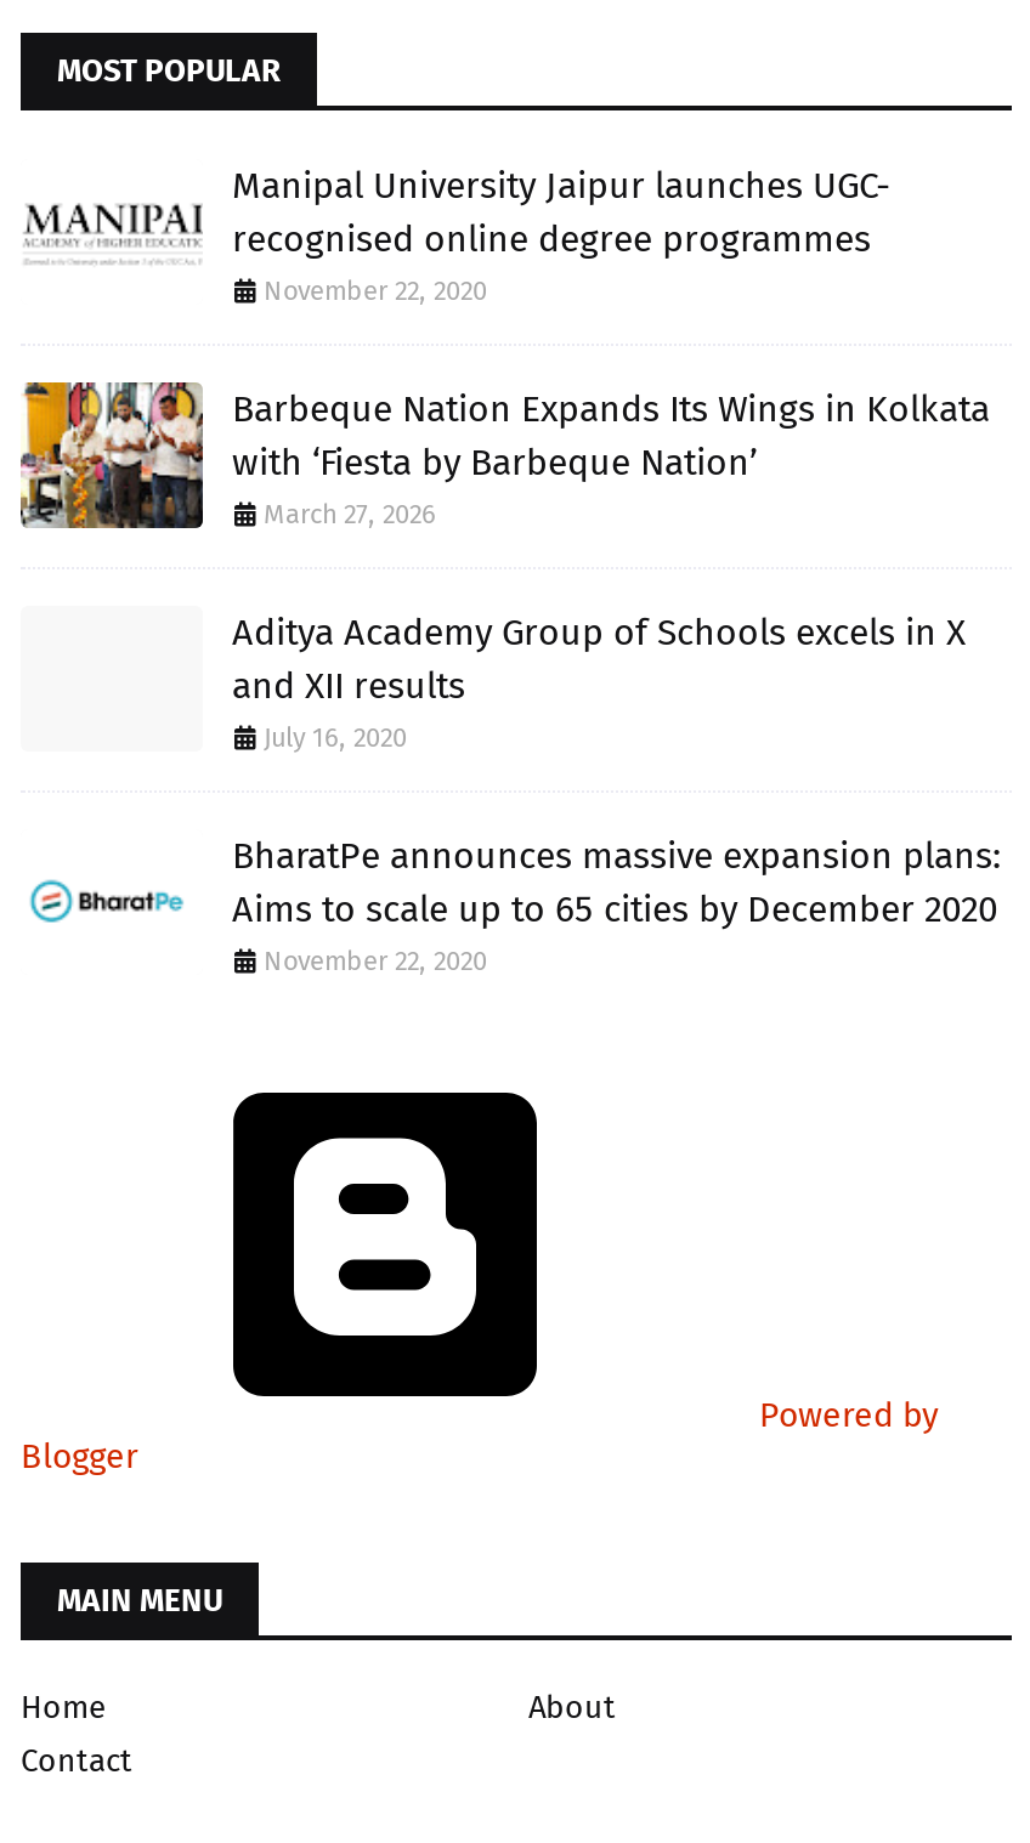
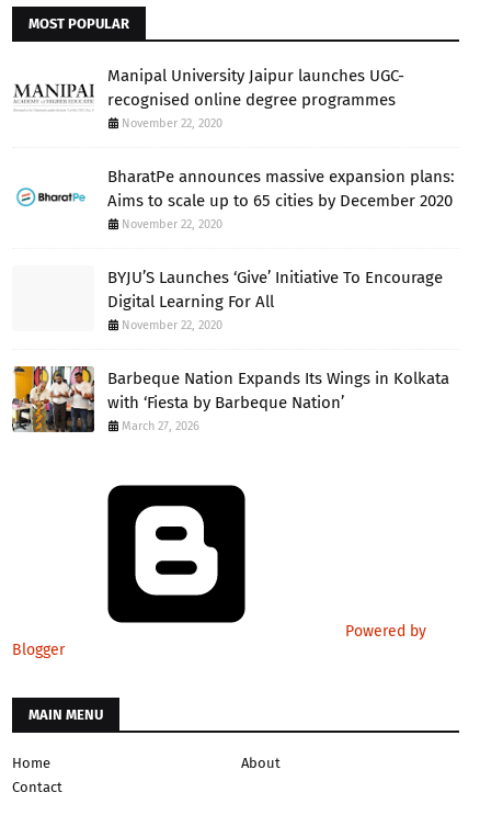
moved [18,380,990,531] -> [11,365,449,433]: [image] | Barbeque Nation Expands Its Wings in Kolkata | with ‘Fiesta by Barbeque Nation’ | March 27, 2026
[232,610,966,753] Aditya Academy Group of Schools excels in X | and XII results | July 16, 2020 -> none
moved [232,834,1002,977] -> [107,167,455,231]: BharatPe announces massive expansion plans: | Aims to scale up to 65 cities by December 2020 | November 22, 2020
none -> [107,267,443,332] BYJU’S Launches ‘Give’ Initiative To Encourage | Digital Learning For All | November 22, 2020

